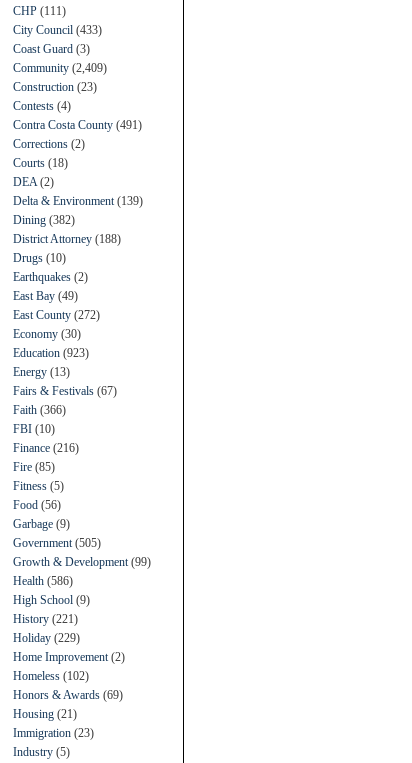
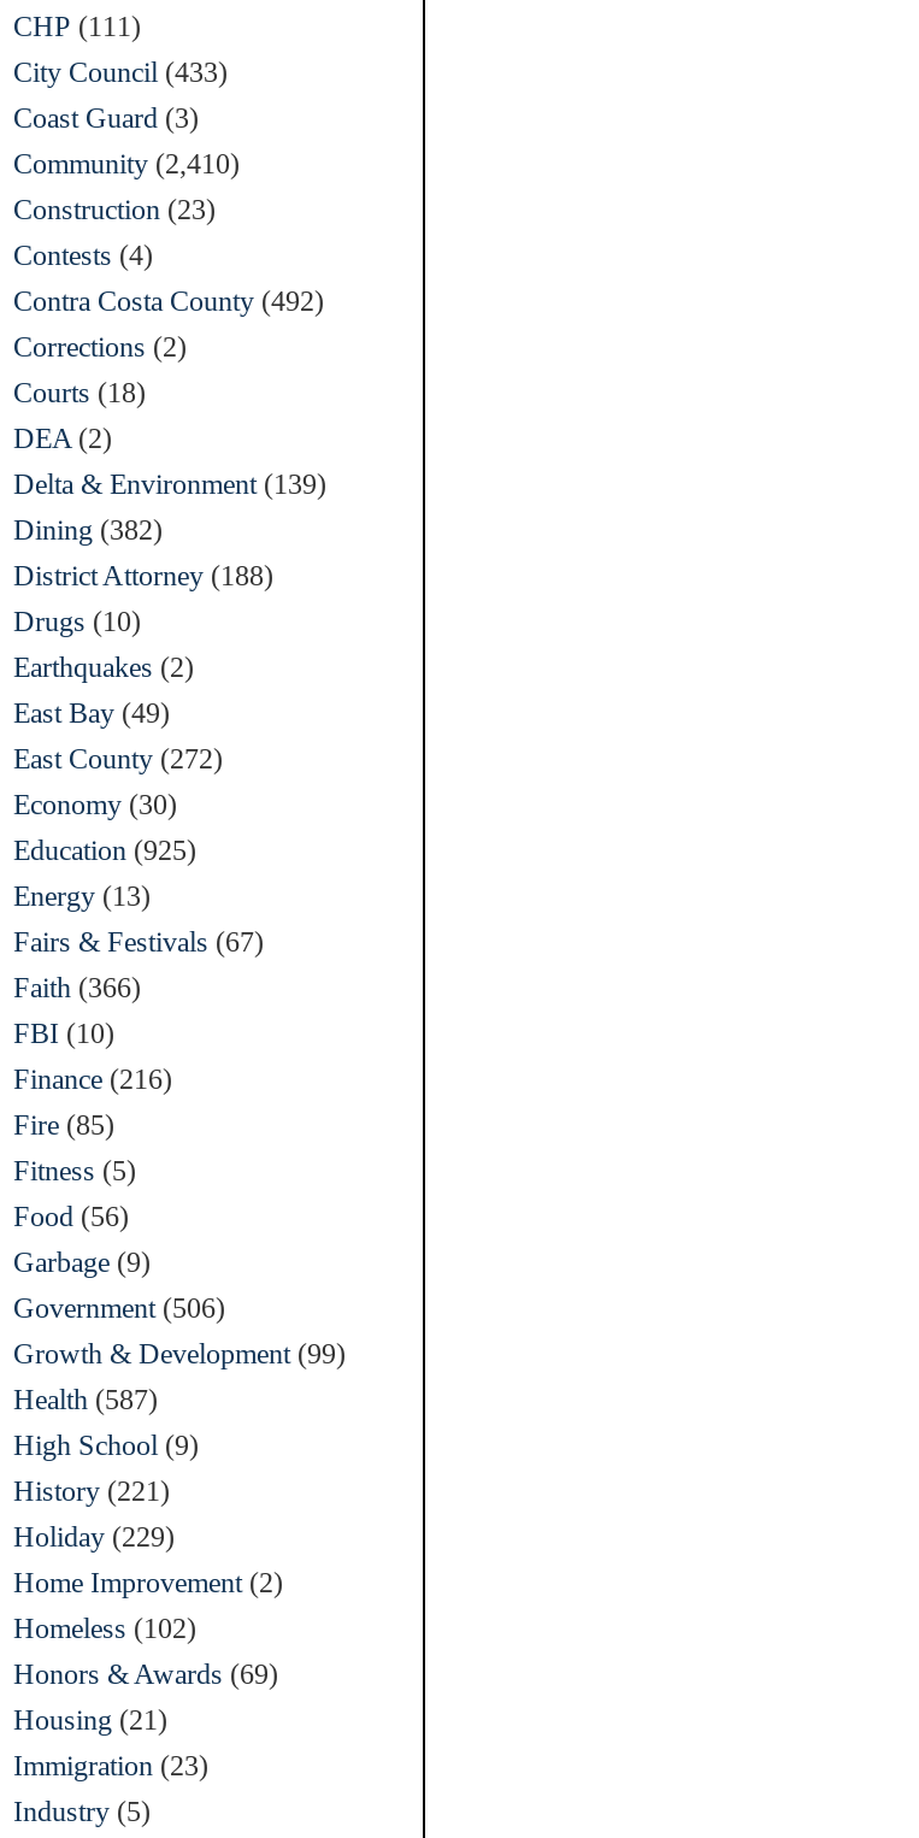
[13,61,107,75] Community (2,409) -> [13,147,240,181] Community (2,410)
[13,118,142,132] Contra Costa County (491) -> [13,284,324,318] Contra Costa County (492)
[13,346,89,360] Education (923) -> [13,833,196,867] Education (925)
[13,536,101,550] Government (505) -> [13,1291,225,1325] Government (506)
[13,574,73,588] Health (586) -> [13,1383,158,1416] Health (587)

